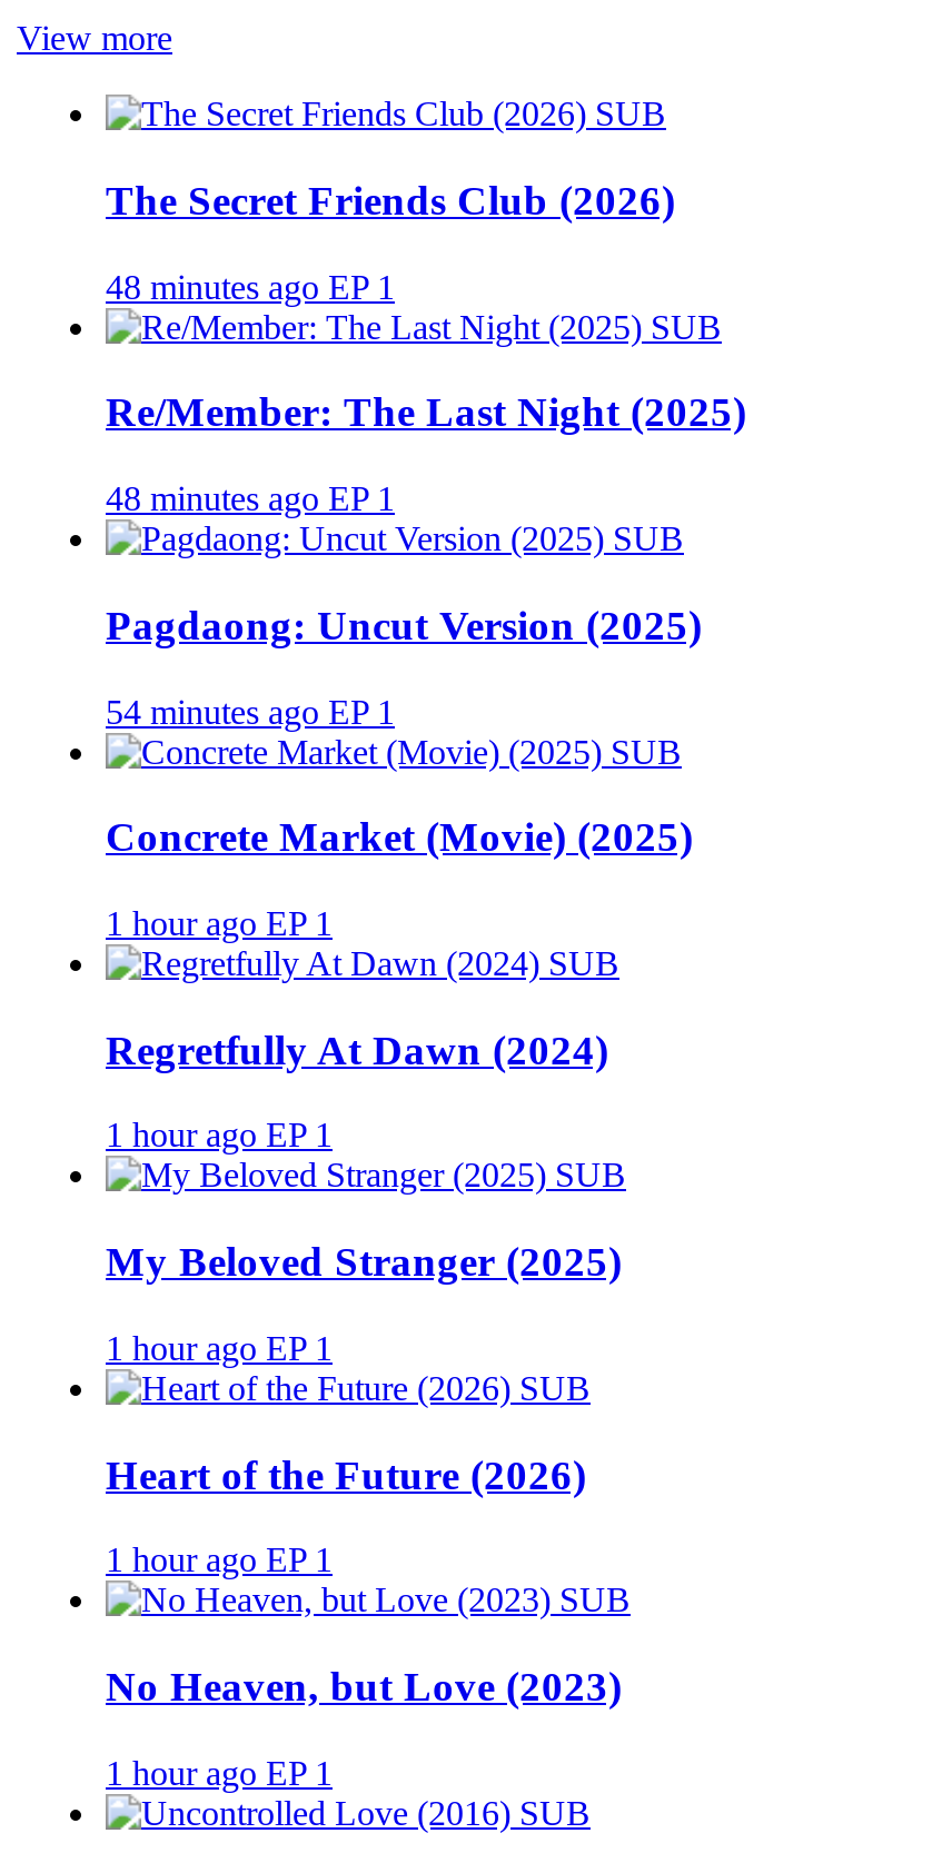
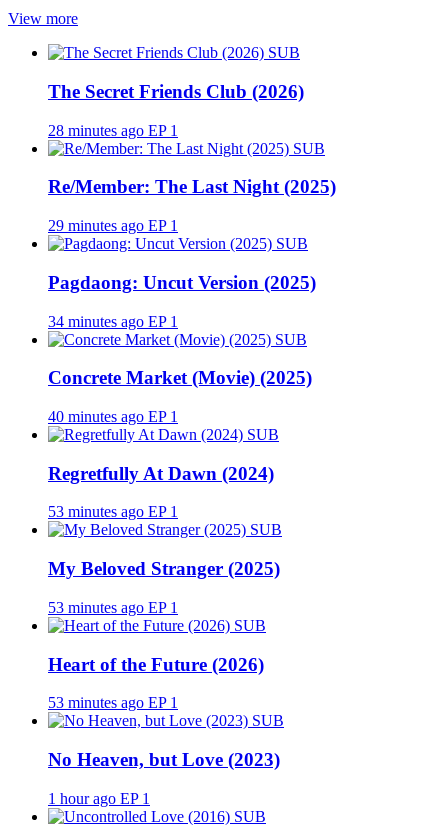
[106,267,395,305] 48 minutes ago EP 1 -> [48,122,178,139] 28 minutes ago EP 1
[106,480,395,517] 48 minutes ago EP 1 -> [48,217,178,234] 29 minutes ago EP 1
[106,692,395,730] 54 minutes ago EP 1 -> [48,313,178,330] 34 minutes ago EP 1
[106,904,333,942] 1 hour ago EP 1 -> [48,408,178,425] 40 minutes ago EP 1
[106,1116,333,1154] 1 hour ago EP 1 -> [48,503,178,520] 53 minutes ago EP 1
[106,1329,333,1367] 1 hour ago EP 1 -> [48,599,178,616] 53 minutes ago EP 1
[106,1541,333,1579] 1 hour ago EP 1 -> [48,694,178,711] 53 minutes ago EP 1

